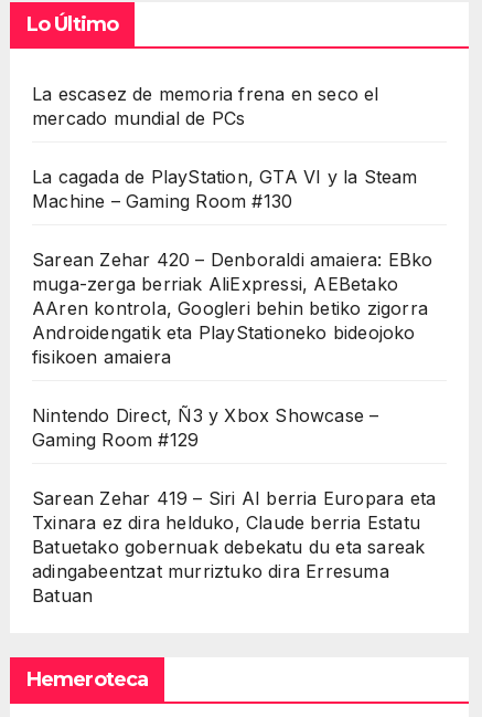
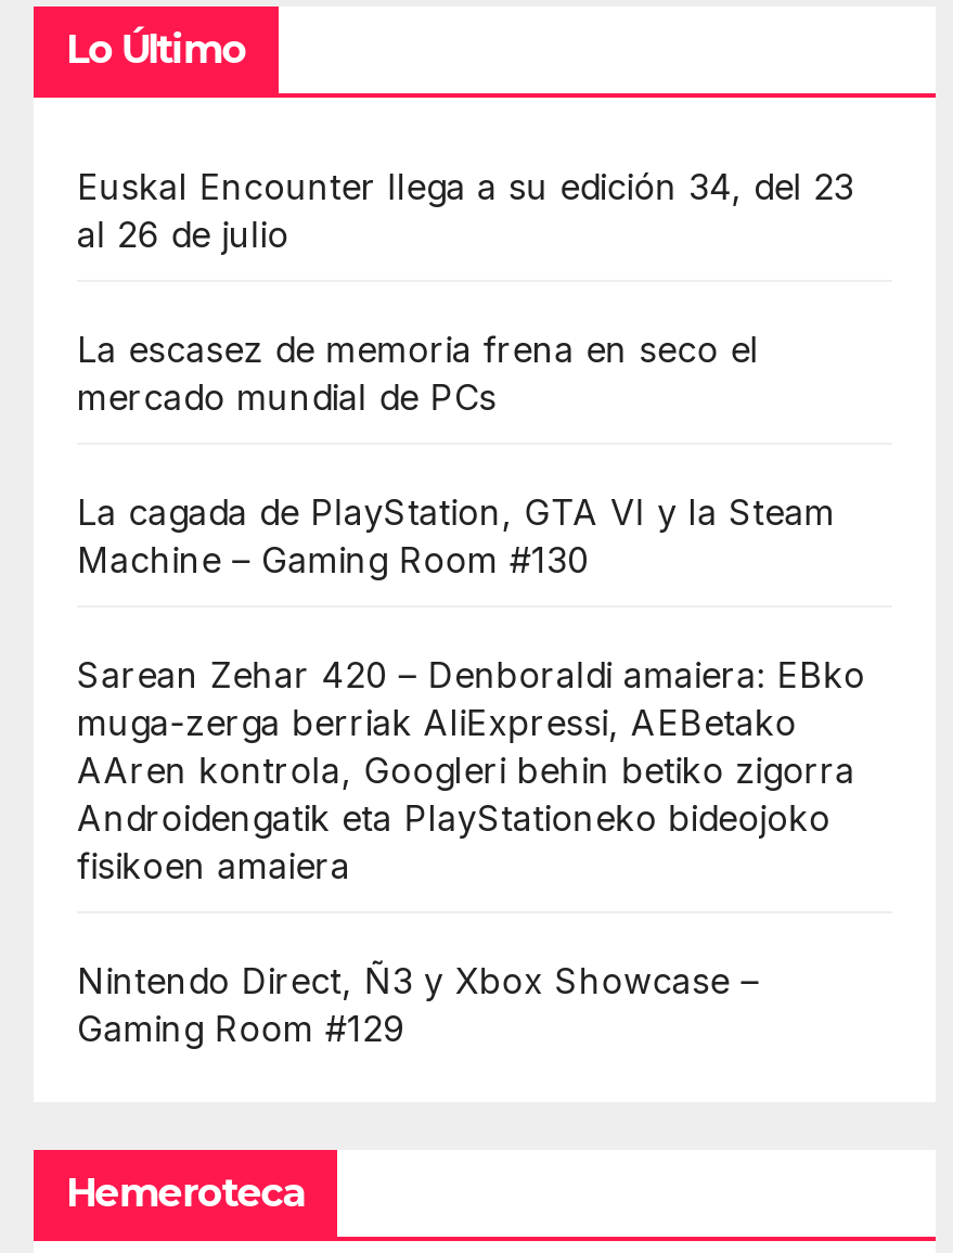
none -> [77,165,854,256] Euskal Encounter llega a su edición 34, del 23 | al 26 de julio
moved [32,83,433,451] -> [77,327,865,1050]: La escasez de memoria frena en seco el | mercado mundial de PCs | La cagada de PlayStation, GTA VI y la Steam | ... | Nintendo Direct, Ñ3 y Xbox Showcase – | Gaming Room #129
[32,487,436,606] Sarean Zehar 419 – Siri AI berria Europara eta | Txinara ez dira helduko, Claude berria Estatu | Batuetako gobernuak debekatu du eta sareak | adingabeentzat murriztuko dira Erresuma | Batuan -> none

